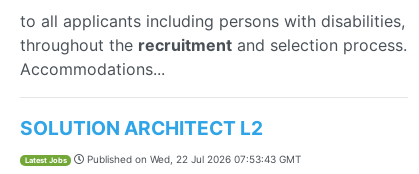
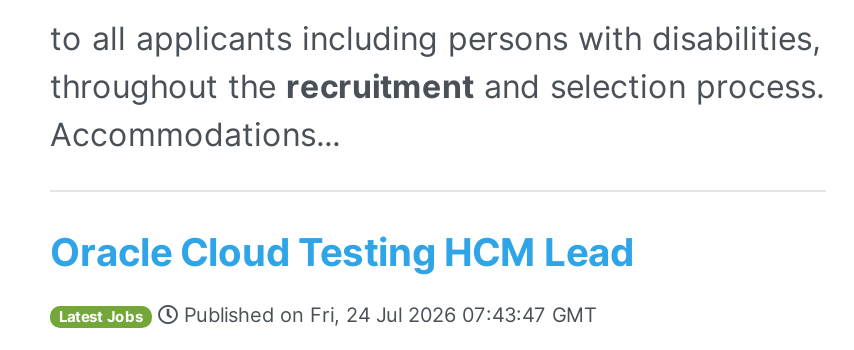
[20,116,263,140] SOLUTION ARCHITECT L2 -> [50,228,634,276] Oracle Cloud Testing HCM Lead
[84,153,301,165] Published on Wed, 22 Jul 2026 07:53:43 GMT -> [178,302,596,326] Published on Fri, 24 Jul 2026 07:43:47 GMT

